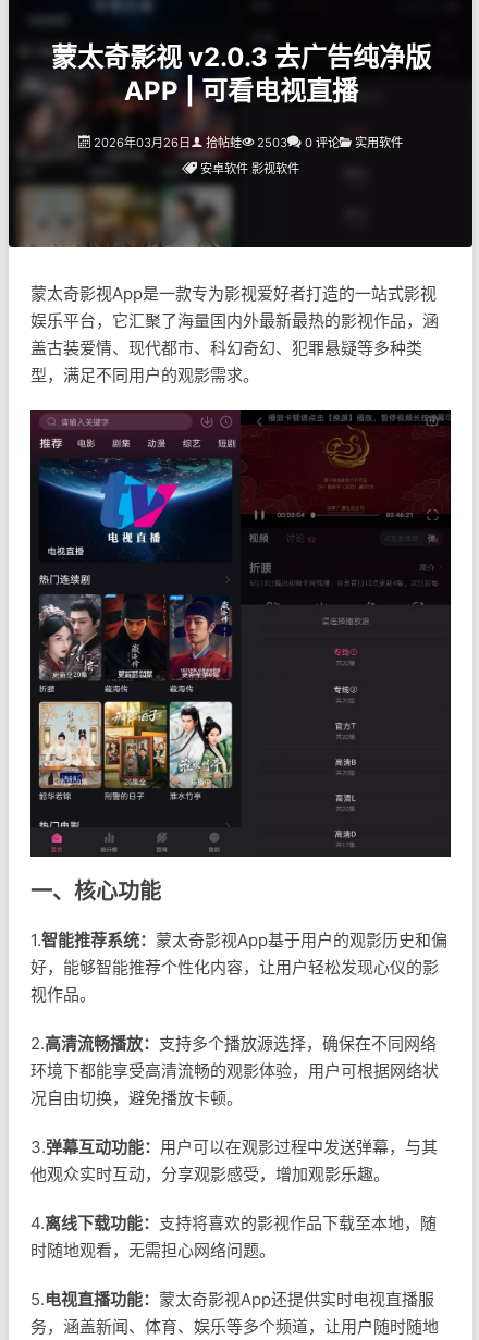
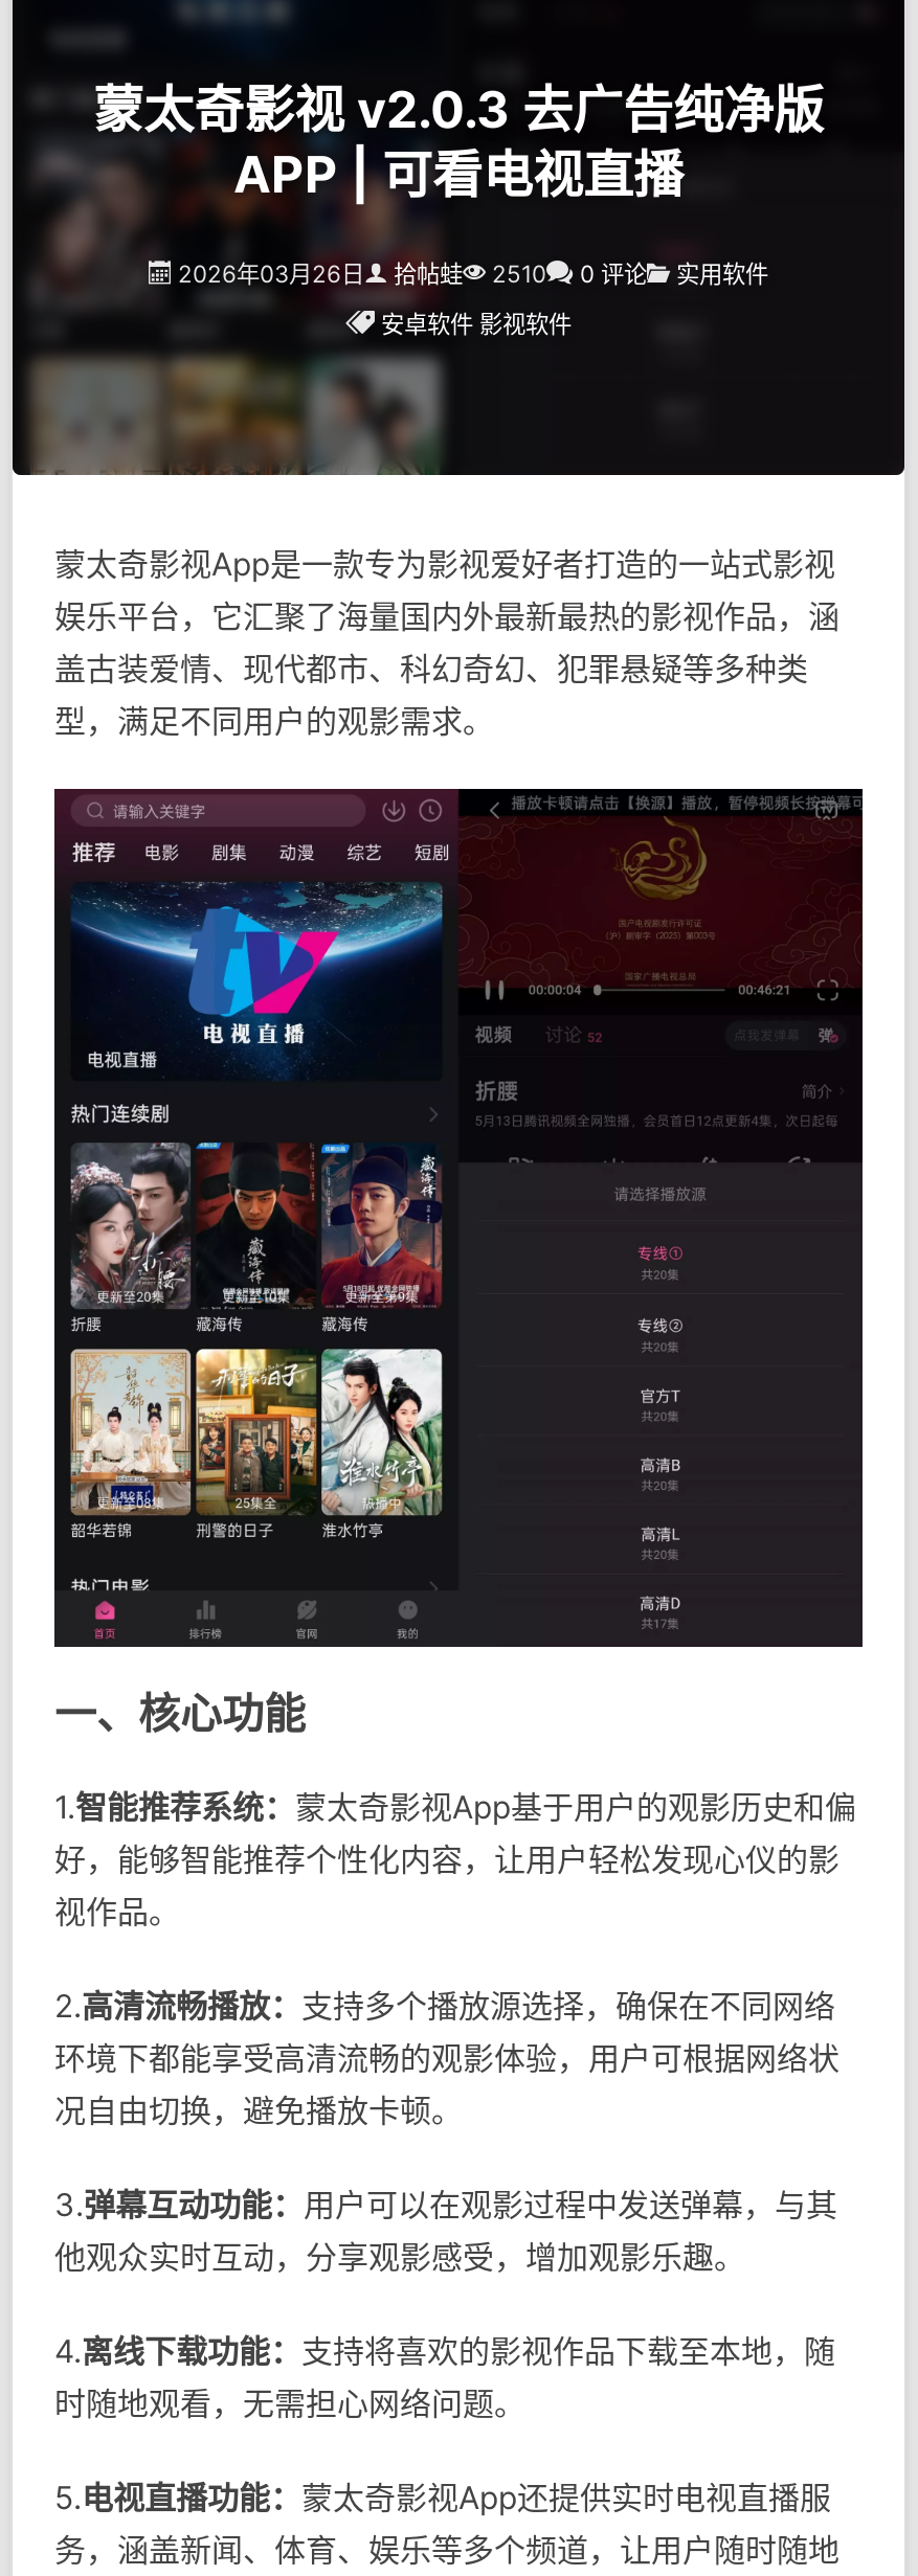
[94,135,403,150] 2026年03月26日 拾帖蛙 2503 0 评论 实用软件 -> [178,259,768,289] 2026年03月26日 拾帖蛙 2510 0 评论 实用软件

